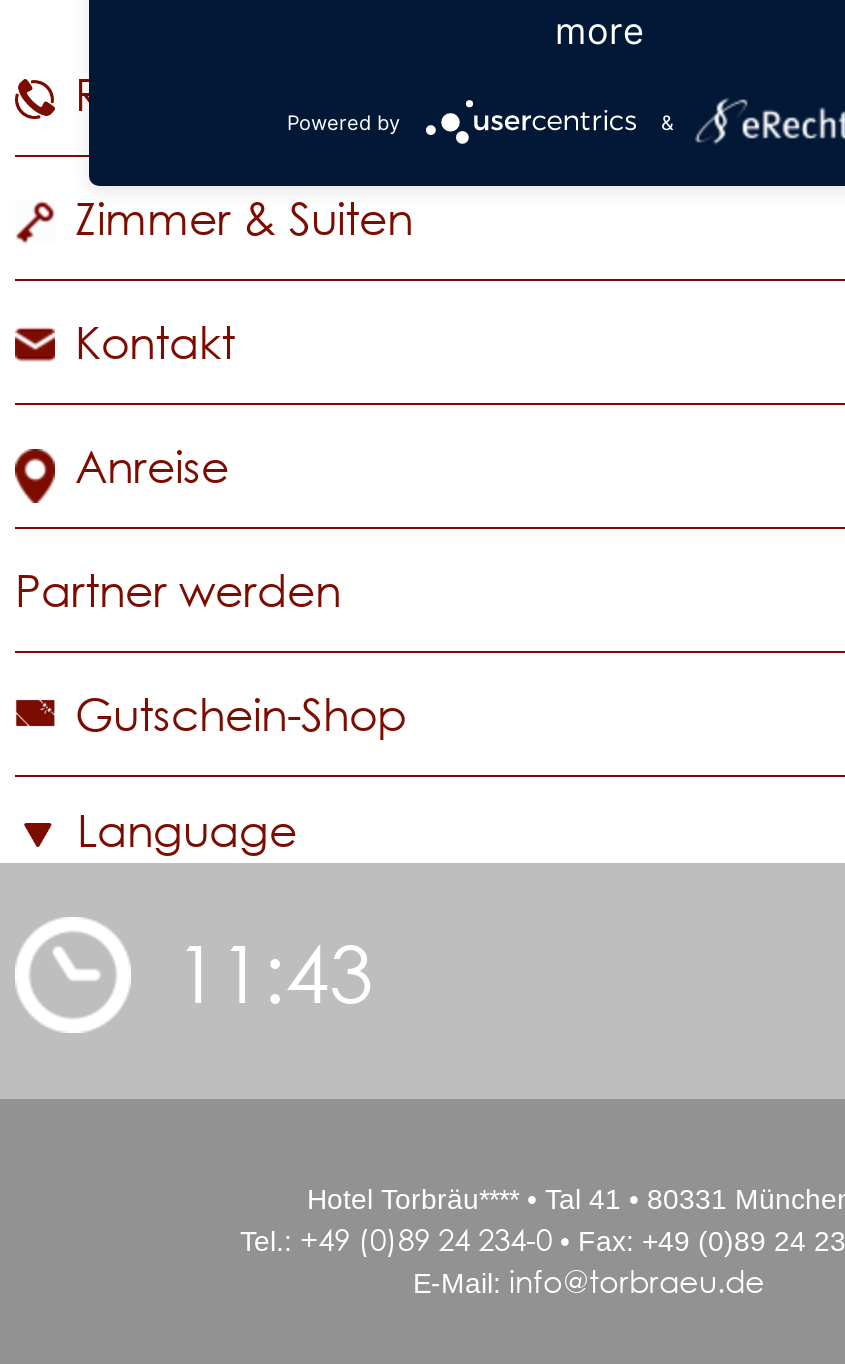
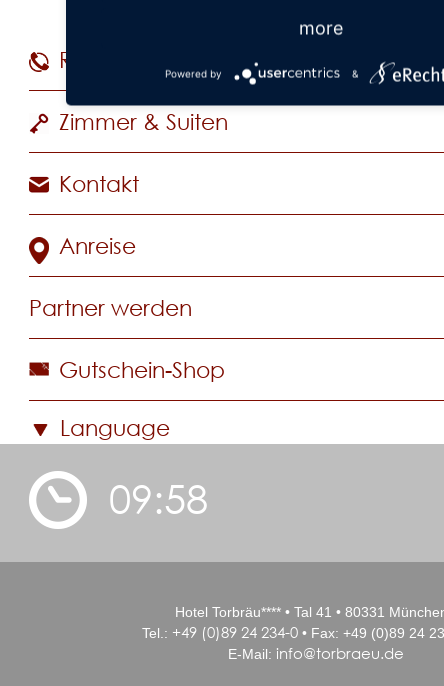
[175,925,373,1021] 11:43 -> [109,475,208,523] 09:58

